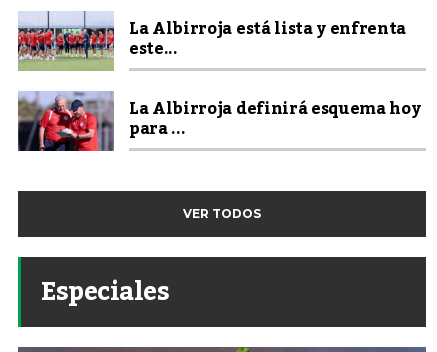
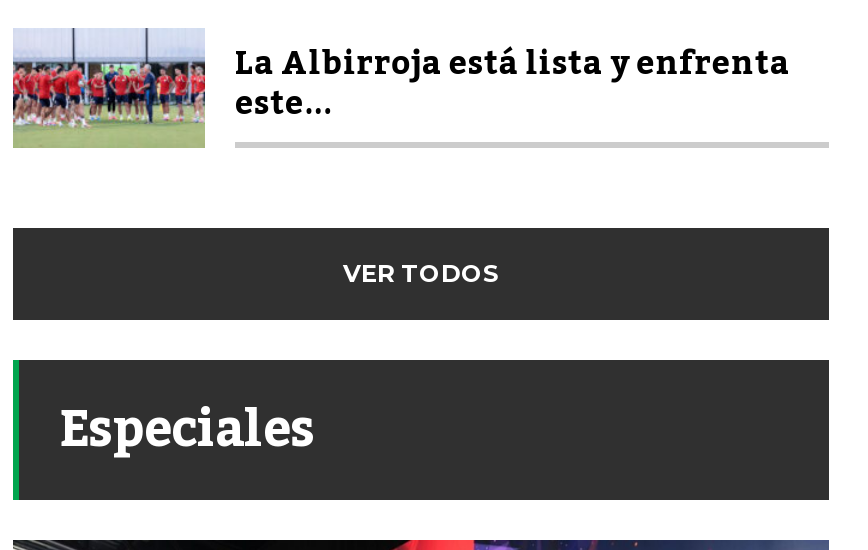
[17,91,420,152] [image] | La Albirroja definirá esquema hoy | para ... -> none

